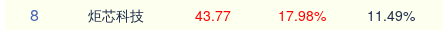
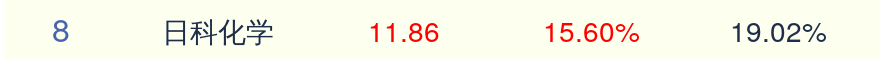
[88,5,414,25] 炬芯科技 | 43.77 | 17.98% | 11.49% -> [162,10,826,50] 日科化学 | 11.86 | 15.60% | 19.02%

